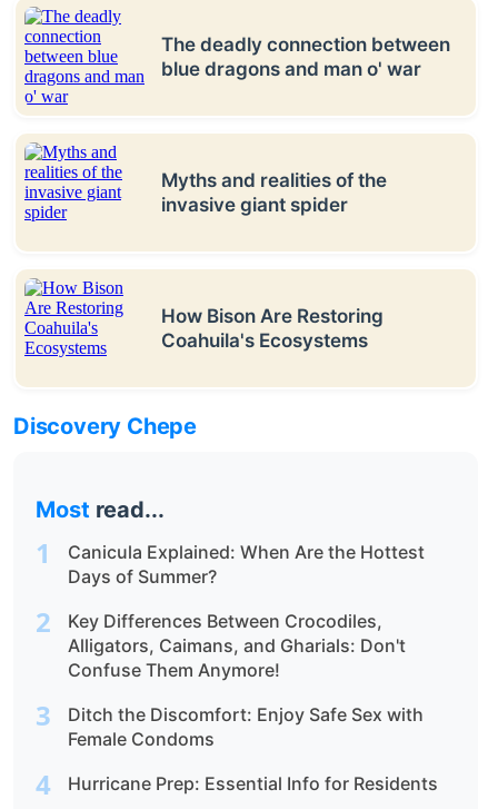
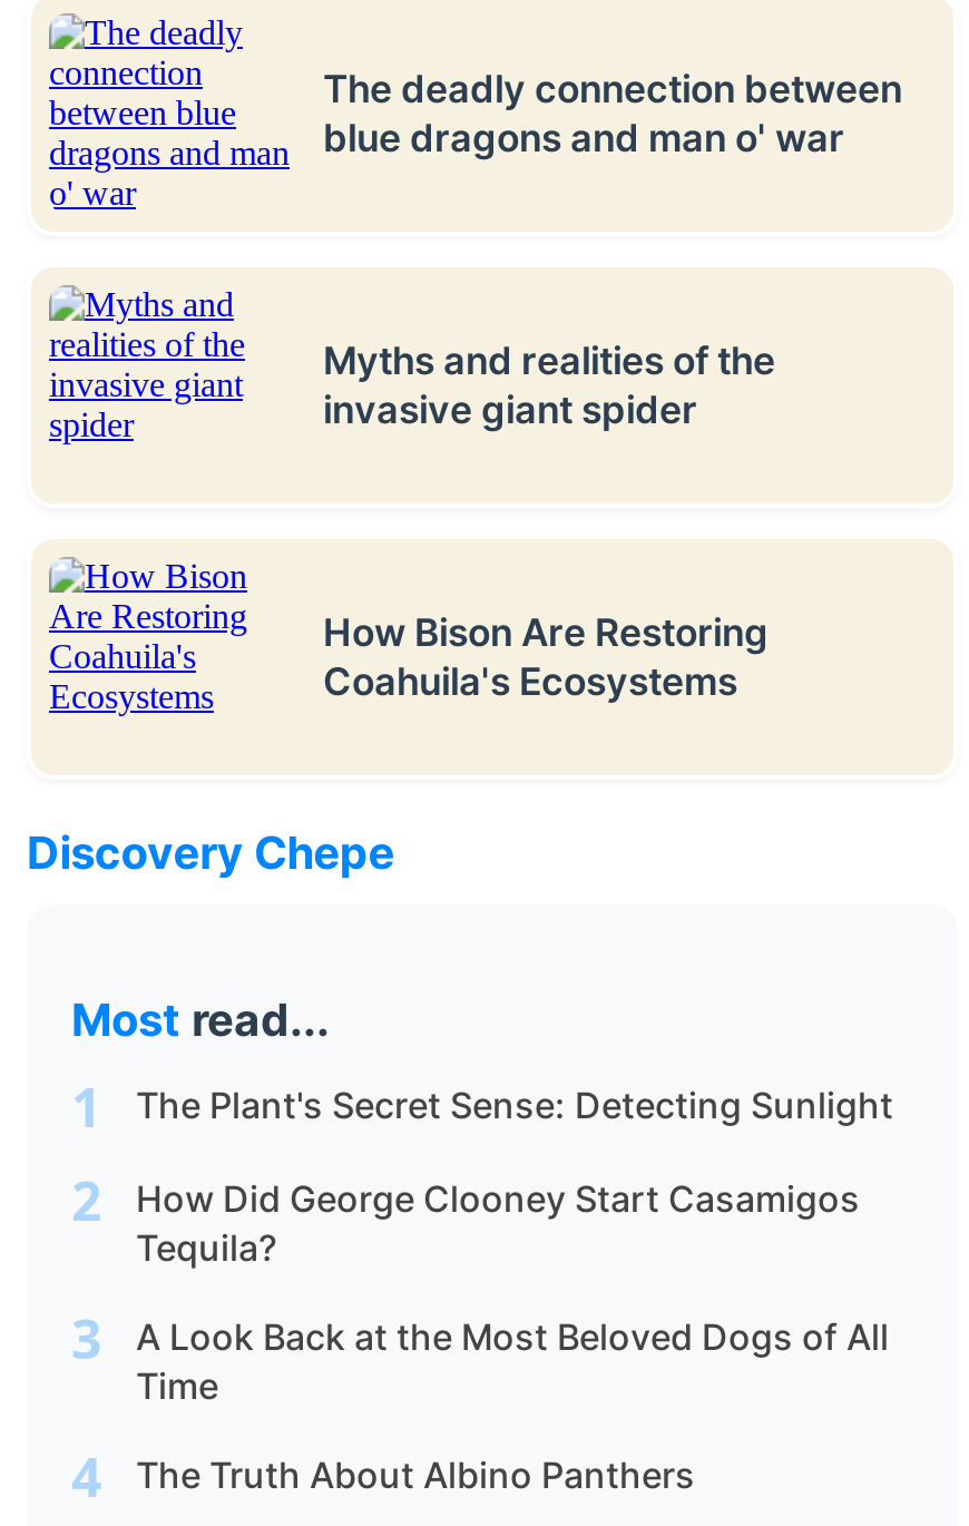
[68,540,425,587] Canicula Explained: When Are the Hottest | Days of Summer? -> [136,1082,893,1127] The Plant's Secret Sense: Detecting Sunlight
[68,609,406,681] Key Differences Between Crocodiles, | Alligators, Caimans, and Gharials: Don't | Confuse Them Anymore! -> [136,1176,860,1269] How Did George Clooney Start Casamigos | Tequila?
[68,703,424,750] Ditch the Discomfort: Enjoy Safe Sex with | Female Condoms -> [136,1314,889,1407] A Look Back at the Most Beloved Dogs of All | Time
[68,772,438,794] Hurricane Prep: Essential Info for Residents -> [136,1452,695,1496] The Truth About Albino Panthers

